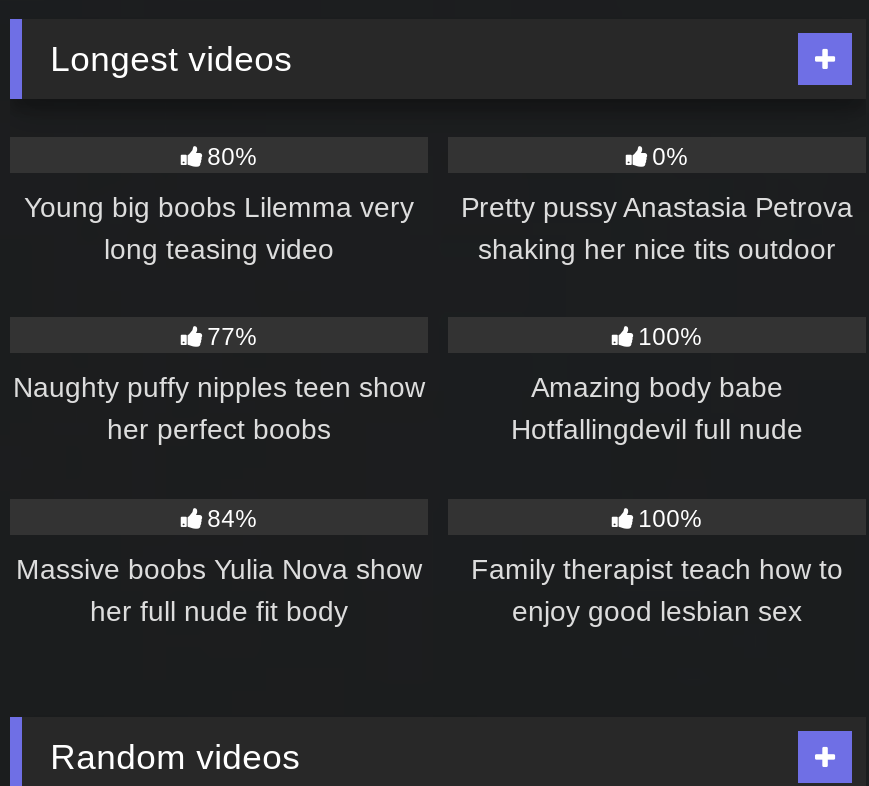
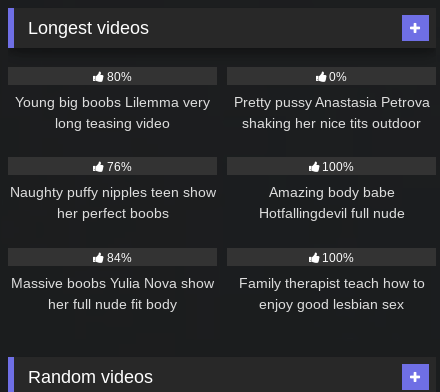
[207,324,257,352] 77% -> [107,160,132,174] 76%

